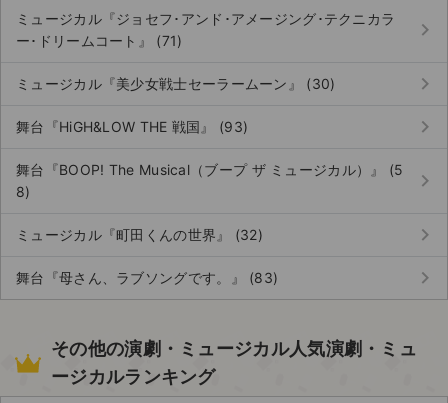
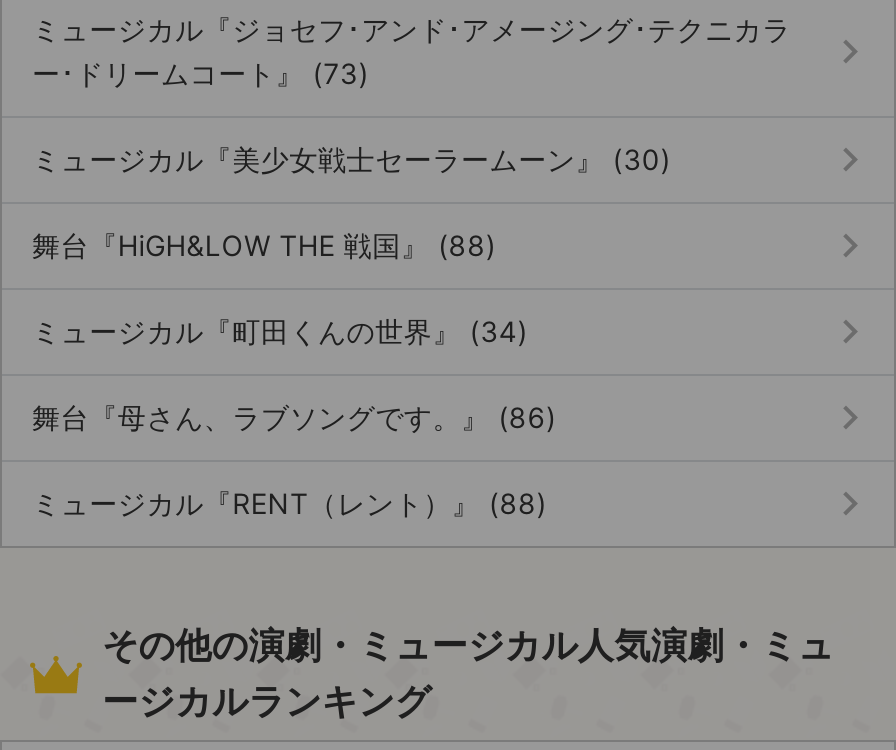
[16,32,182,49] ー･ドリームコート』 (71) -> [32,57,369,91] ー･ドリームコート』 (73)
[16,118,248,135] 舞台『HiGH&LOW THE 戦国』 (93) -> [32,229,496,263] 舞台『HiGH&LOW THE 戦国』 (88)
[16,161,403,200] 舞台『BOOP! The Musical（ブープ ザ ミュージカル）』 (5 | 8) -> [32,315,528,349] ミュージカル『町田くんの世界』 (34)
[16,226,263,243] ミュージカル『町田くんの世界』 (32) -> [32,401,557,435] 舞台『母さん、ラブソングです。』 (86)
[16,269,278,286] 舞台『母さん、ラブソングです。』 (83) -> [32,487,547,521] ミュージカル『RENT（レント）』 (88)

